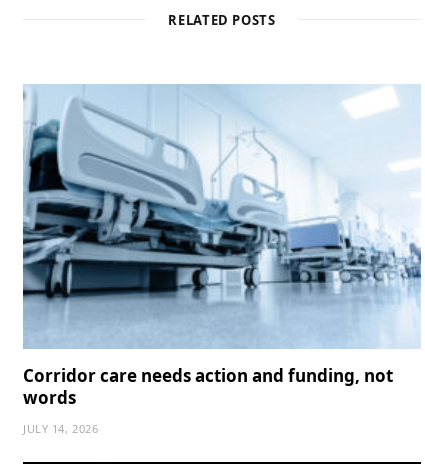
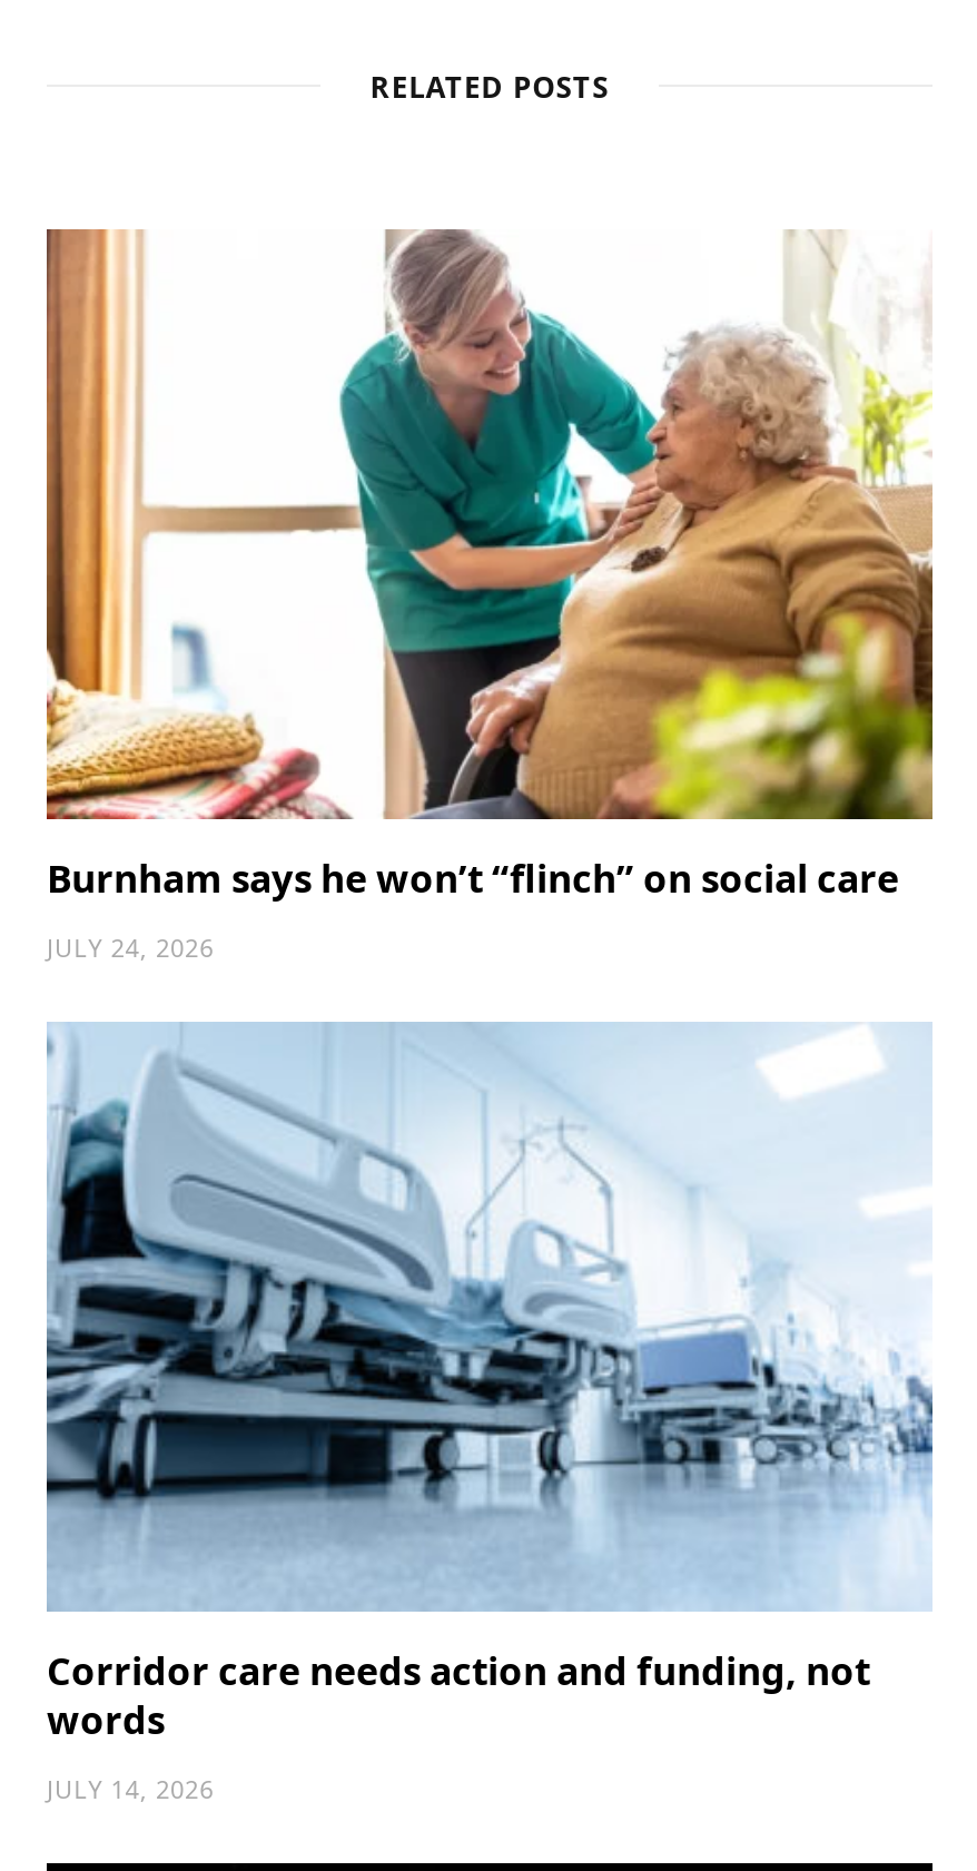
none -> [45,227,935,963] [image] | Burnham says he won’t “flinch” on social care | JULY 24, 2026

